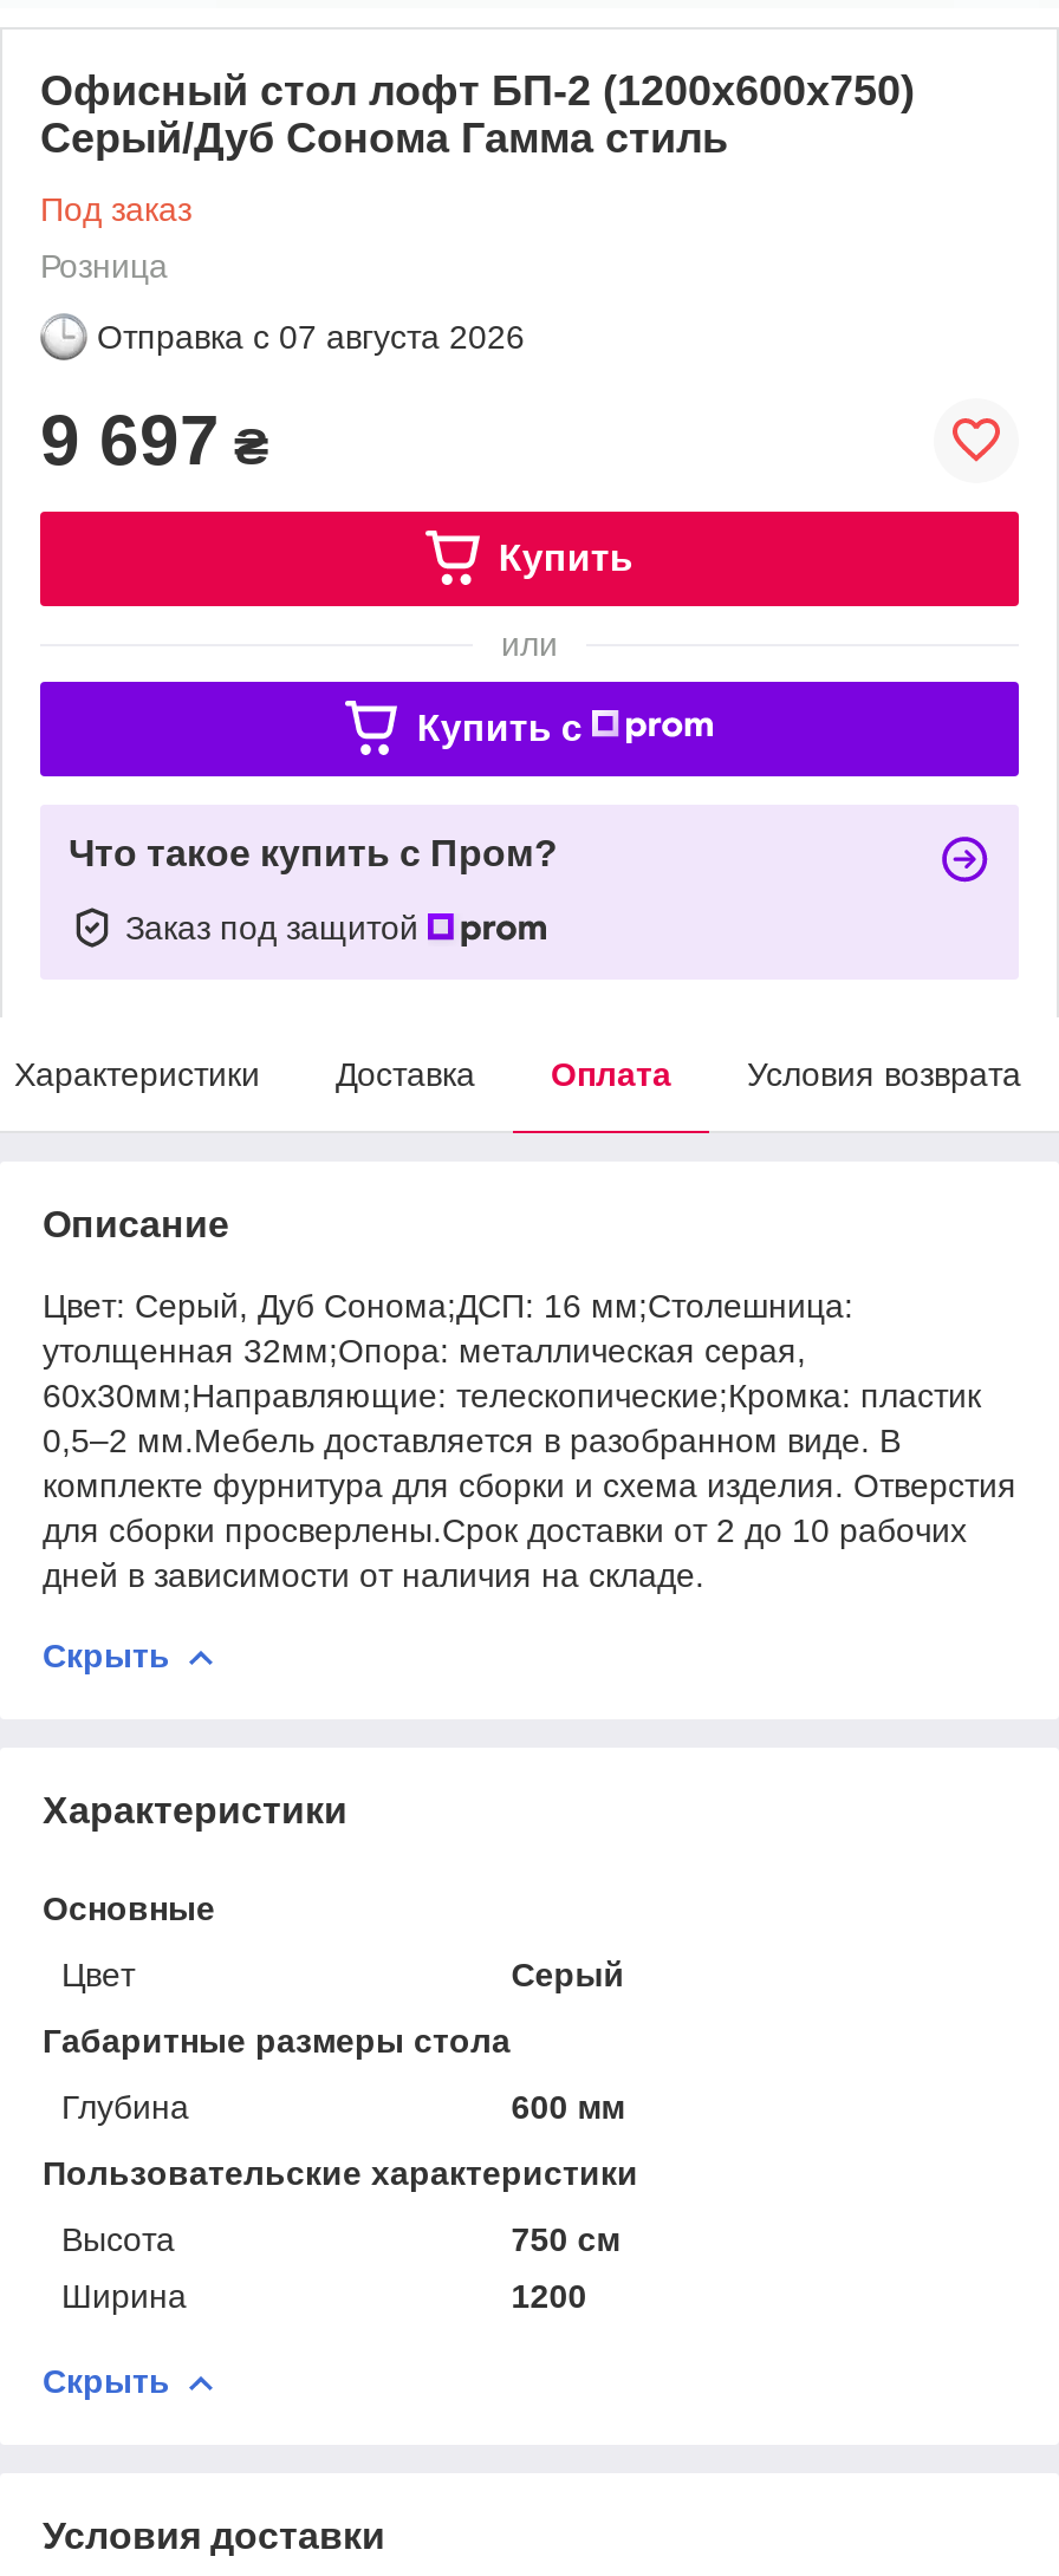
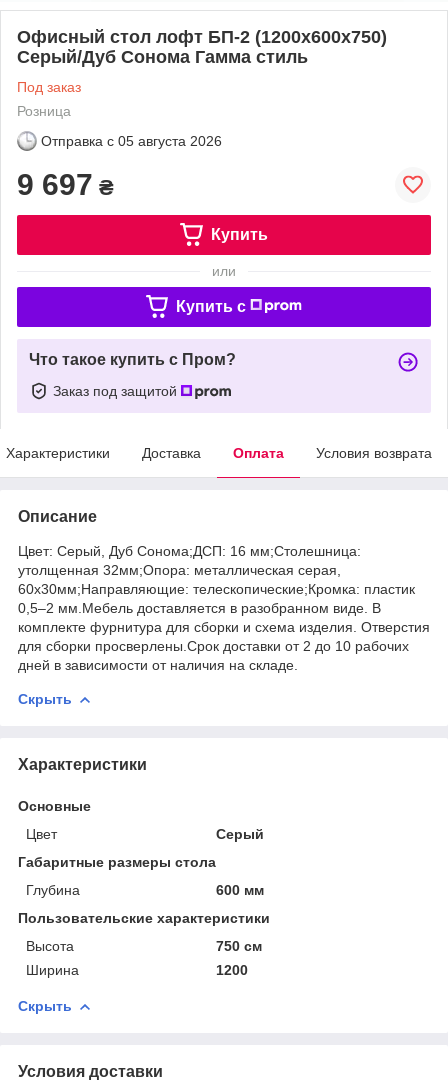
[97,317,525,355] Отправка с 07 августа 2026 -> [41,133,222,149] Отправка с 05 августа 2026

